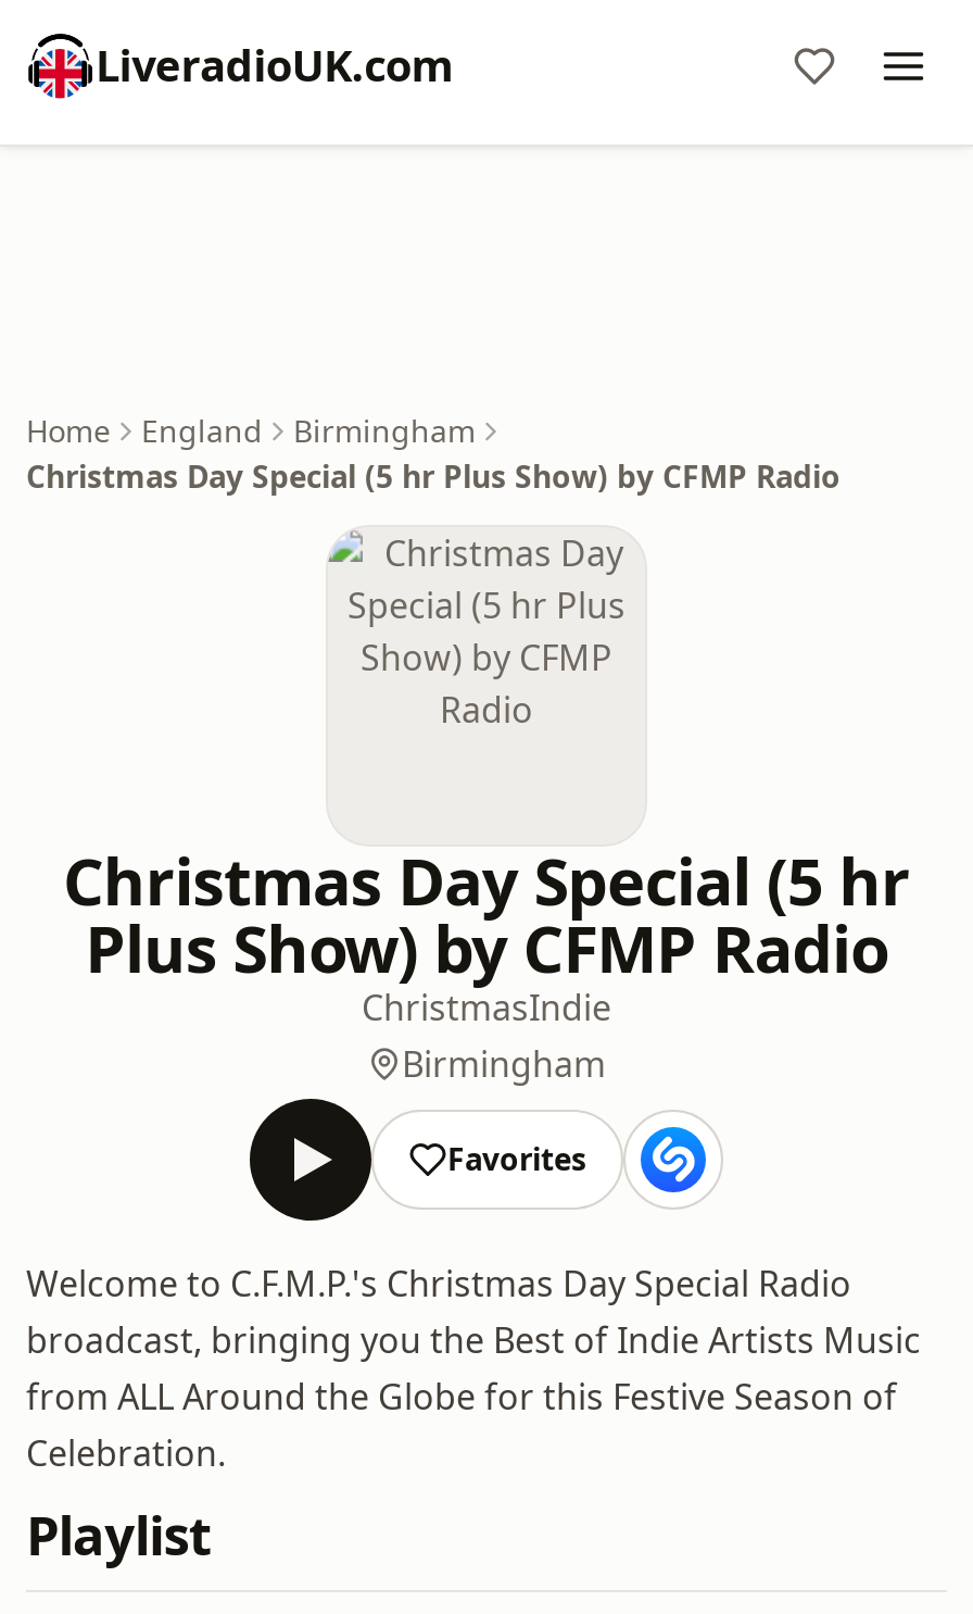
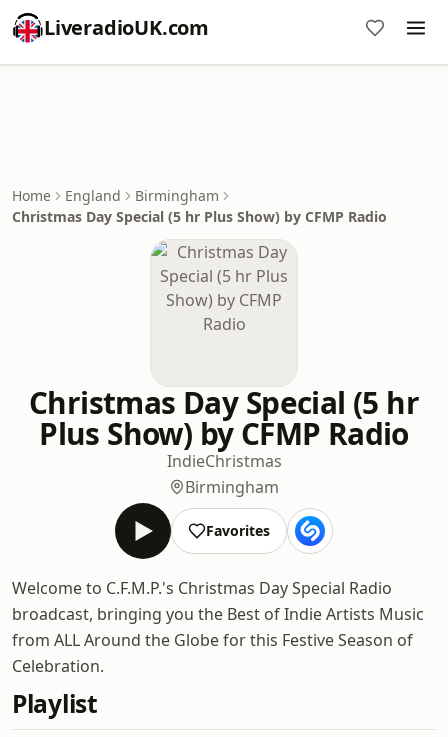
[362,984,611,1031] ChristmasIndie -> [166,450,281,472] IndieChristmas

